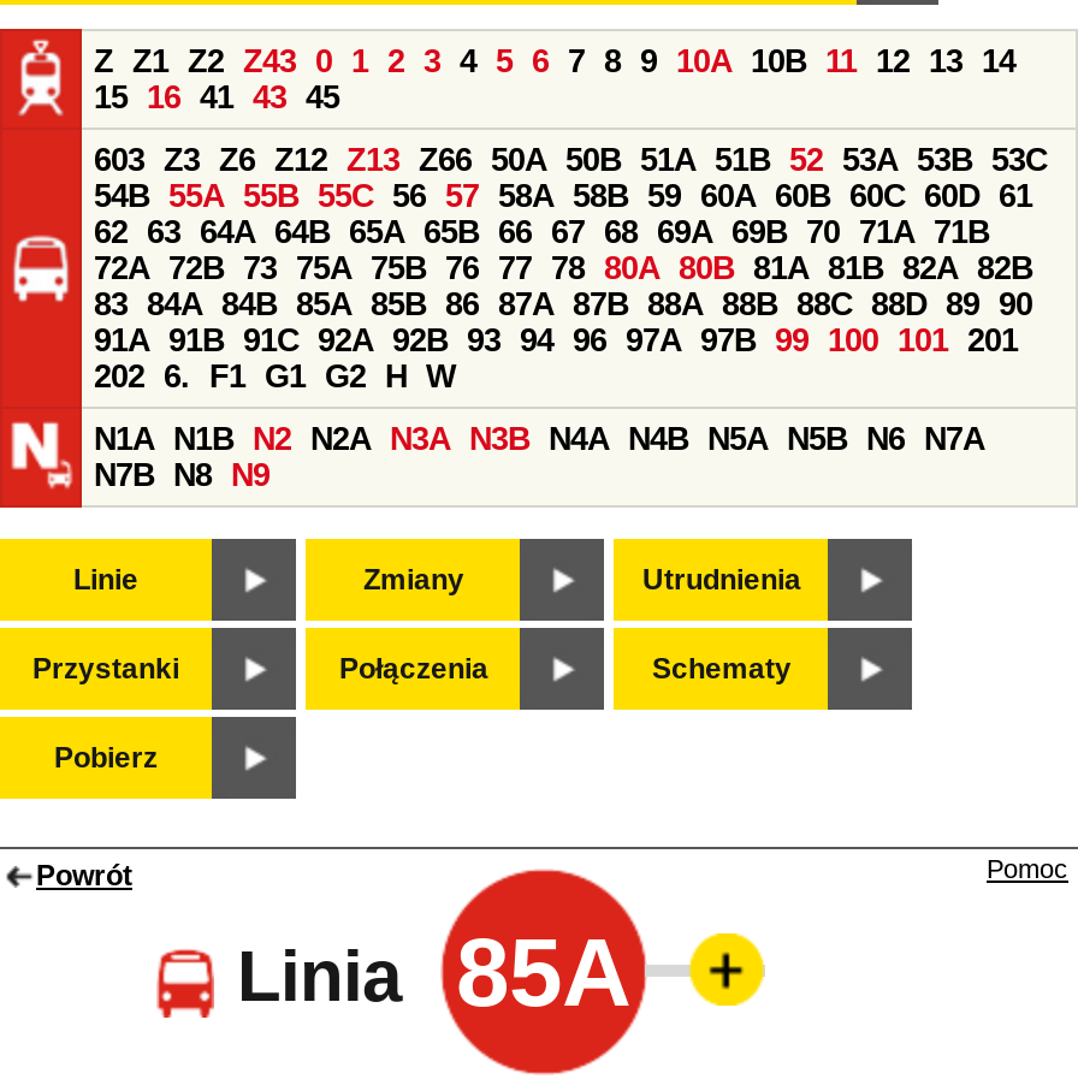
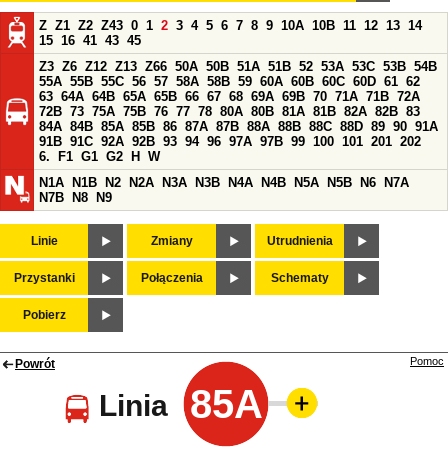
[94,142,1047,395] 603 Z3 Z6 Z12 Z13 Z66 50A 50B 51A 51B 52 53A 53B 53C | 54B 55A 55B 55C 56 57 58A 58B 59 60A 60B 60C 60D 61 | 62 63 64A 64B 65A 65B 66 67 68 69A 69B 70 71A 71B | 72A 72B 73 75A 75B 76 77 78 80A 80B 81A 81B 82A 82B | 83 84A 84B 85A 85B 86 87A 87B 88A 88B 88C 88D 89 90 | 91A 91B 91C 92A 92B 93 94 96 97A 97B 99 100 101 201 | 202 6. F1 G1 G2 H W -> [39,59,438,164] Z3 Z6 Z12 Z13 Z66 50A 50B 51A 51B 52 53A 53C 53B 54B | 55A 55B 55C 56 57 58A 58B 59 60A 60B 60C 60D 61 62 | 63 64A 64B 65A 65B 66 67 68 69A 69B 70 71A 71B 72A | 72B 73 75A 75B 76 77 78 80A 80B 81A 81B 82A 82B 83 | 84A 84B 85A 85B 86 87A 87B 88A 88B 88C 88D 89 90 91A | 91B 91C 92A 92B 93 94 96 97A 97B 99 100 101 201 202 | 6. F1 G1 G2 H W

